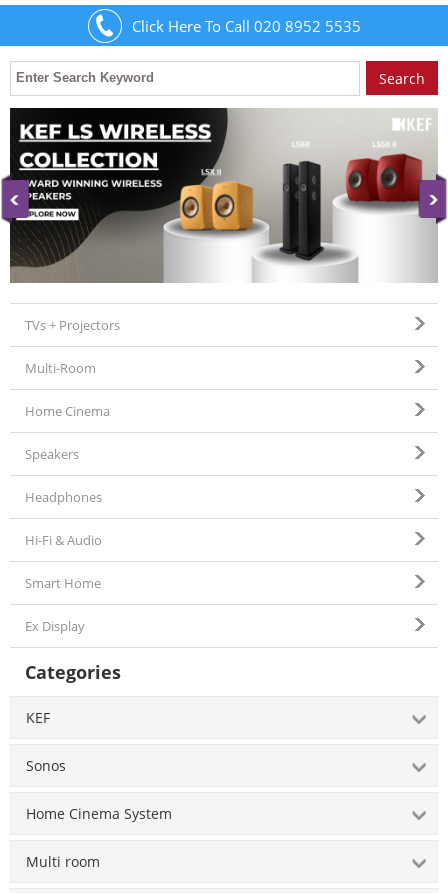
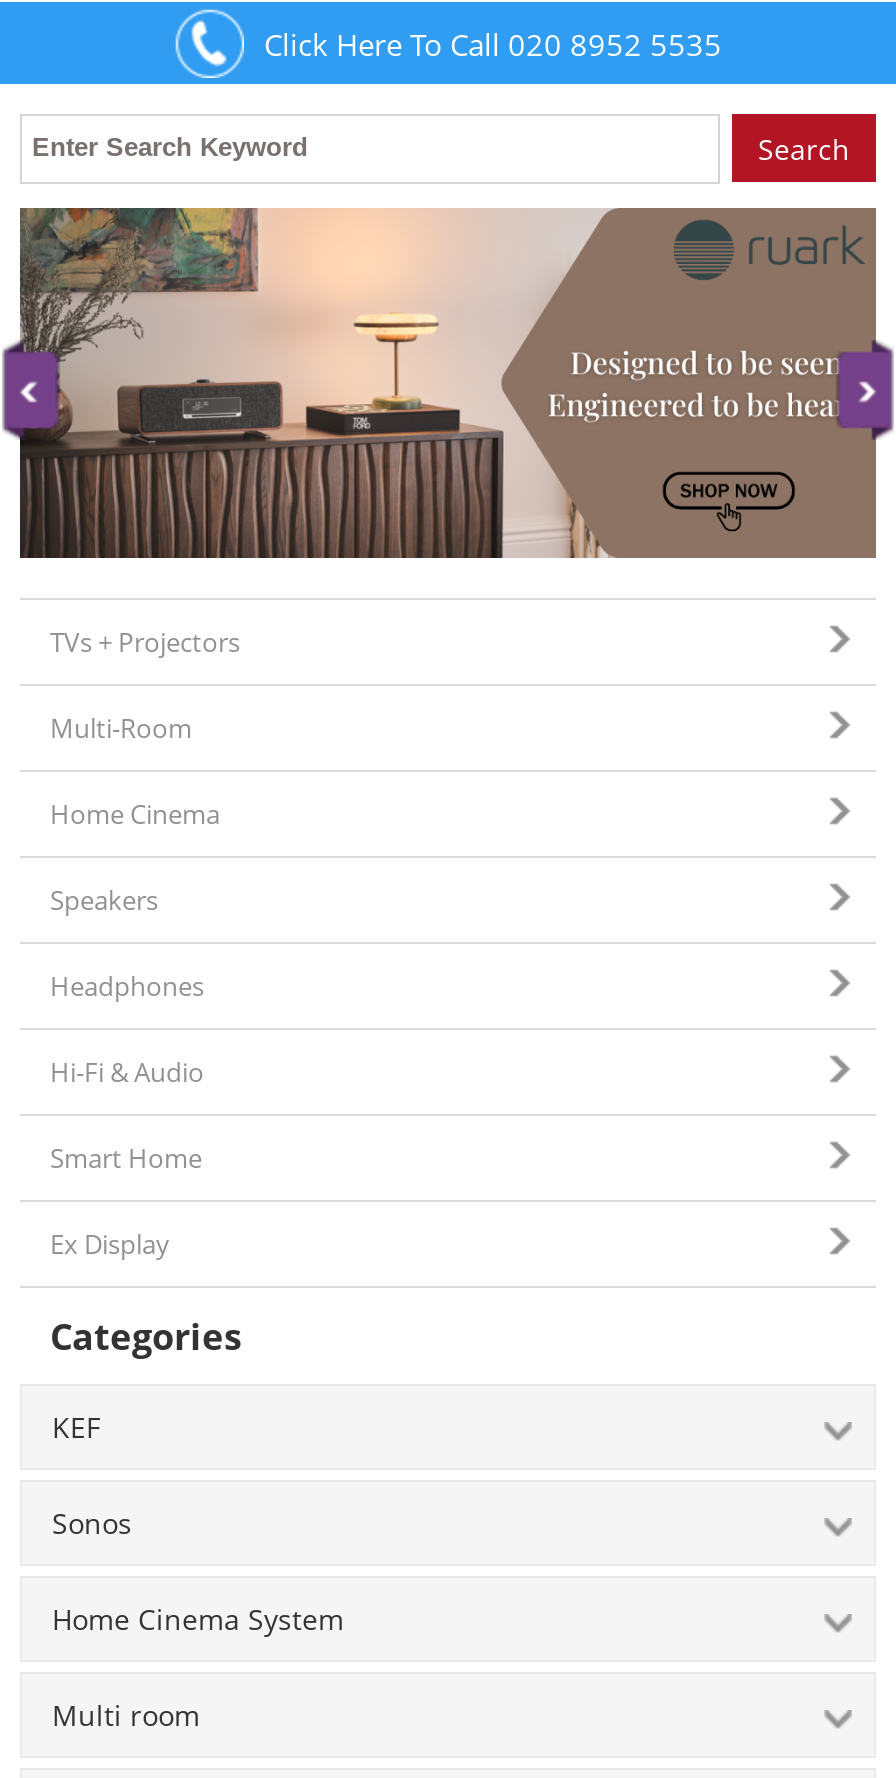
[10,107,437,283] [image] -> [18,206,876,560] [image]

